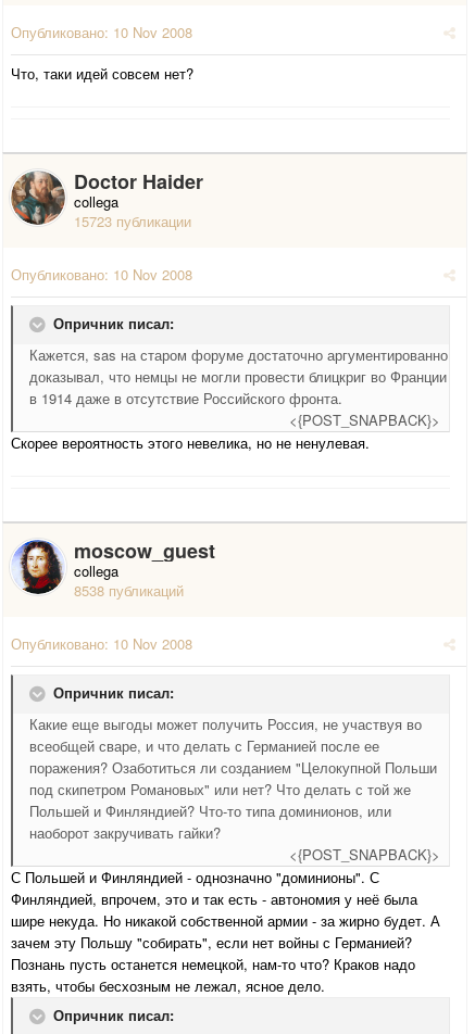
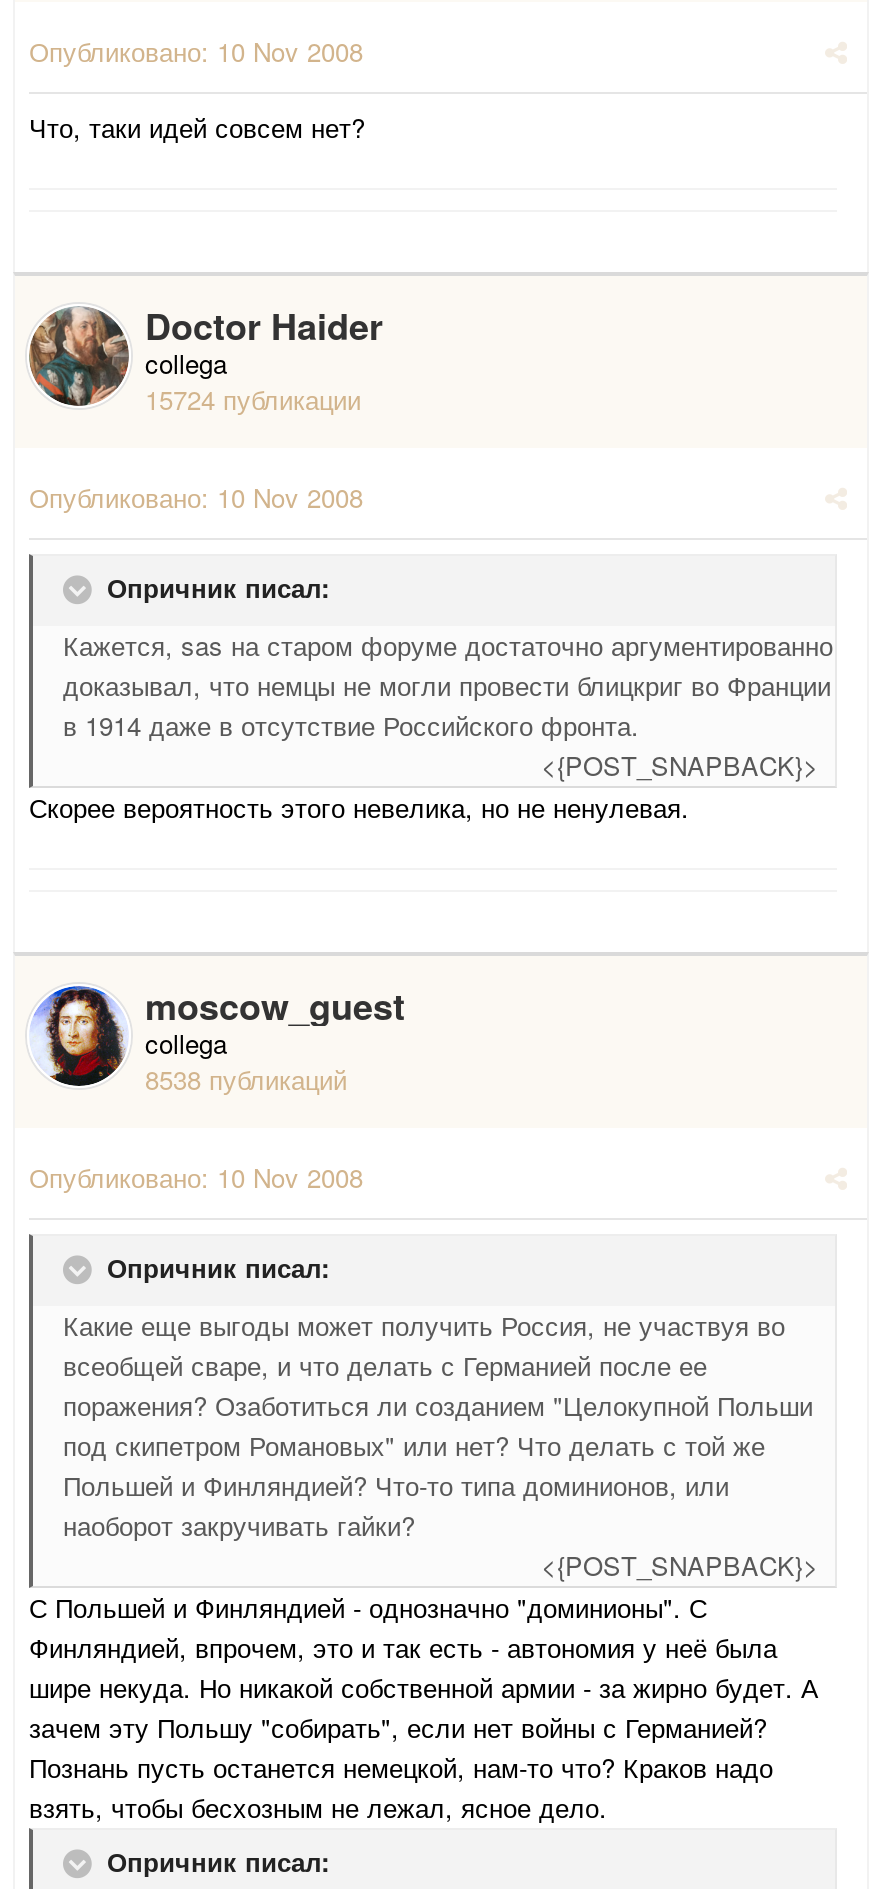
[74,211,191,231] 15723 публикации -> [145,380,361,418] 15724 публикации

